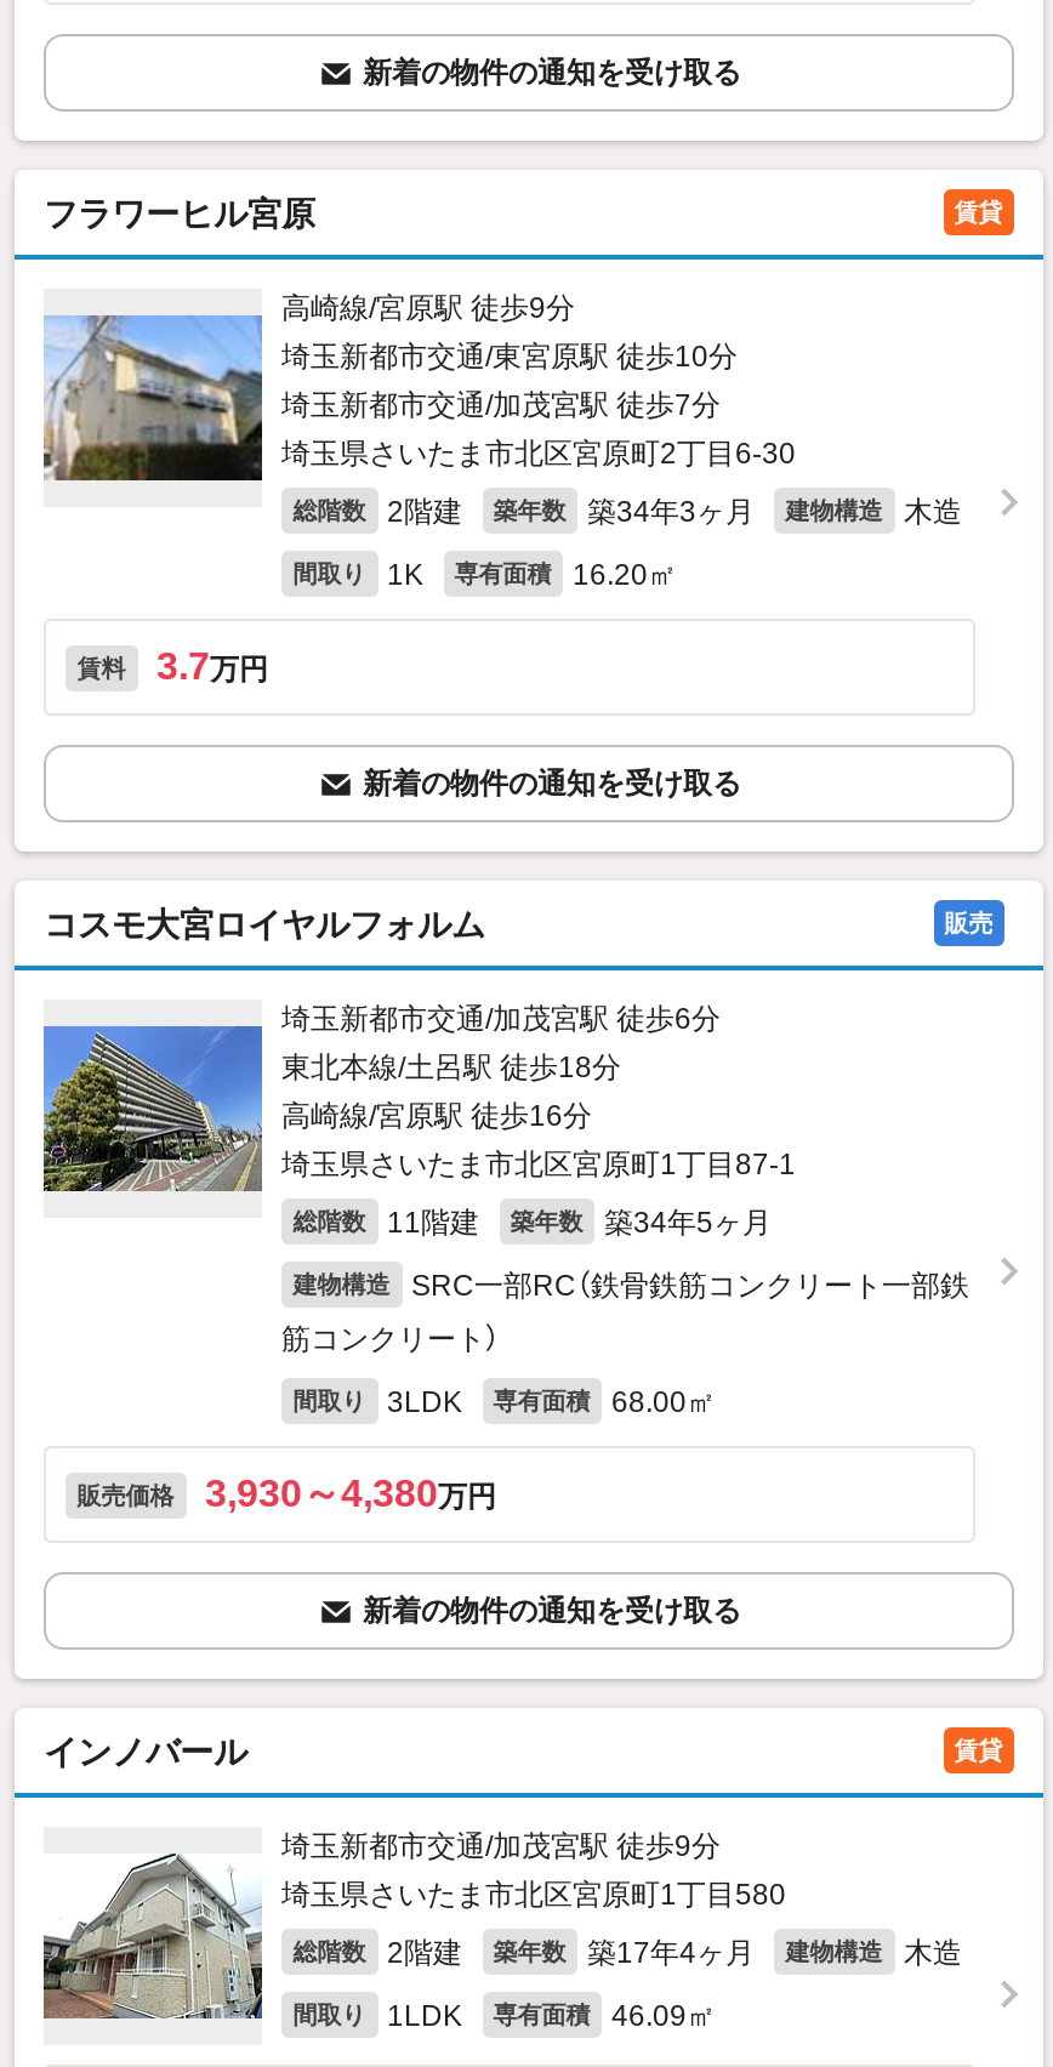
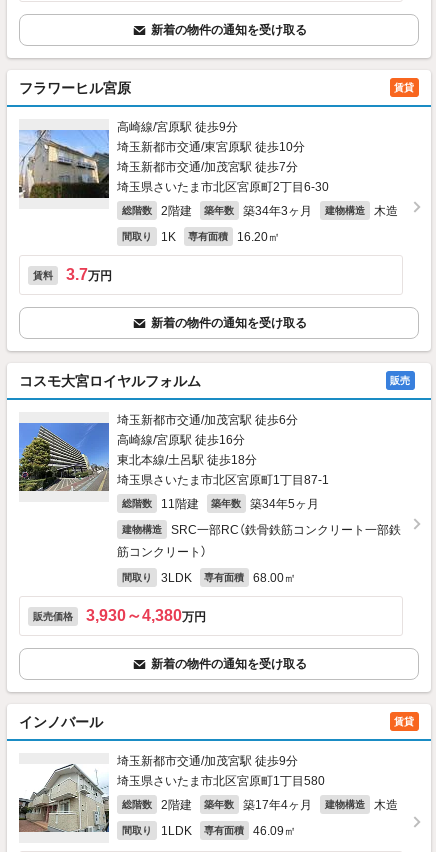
moved [281,1050,621,1084] -> [117,453,257,467]: 東北本線/土呂駅 徒歩18分
moved [281,1099,592,1133] -> [117,433,245,447]: 高崎線/宮原駅 徒歩16分

